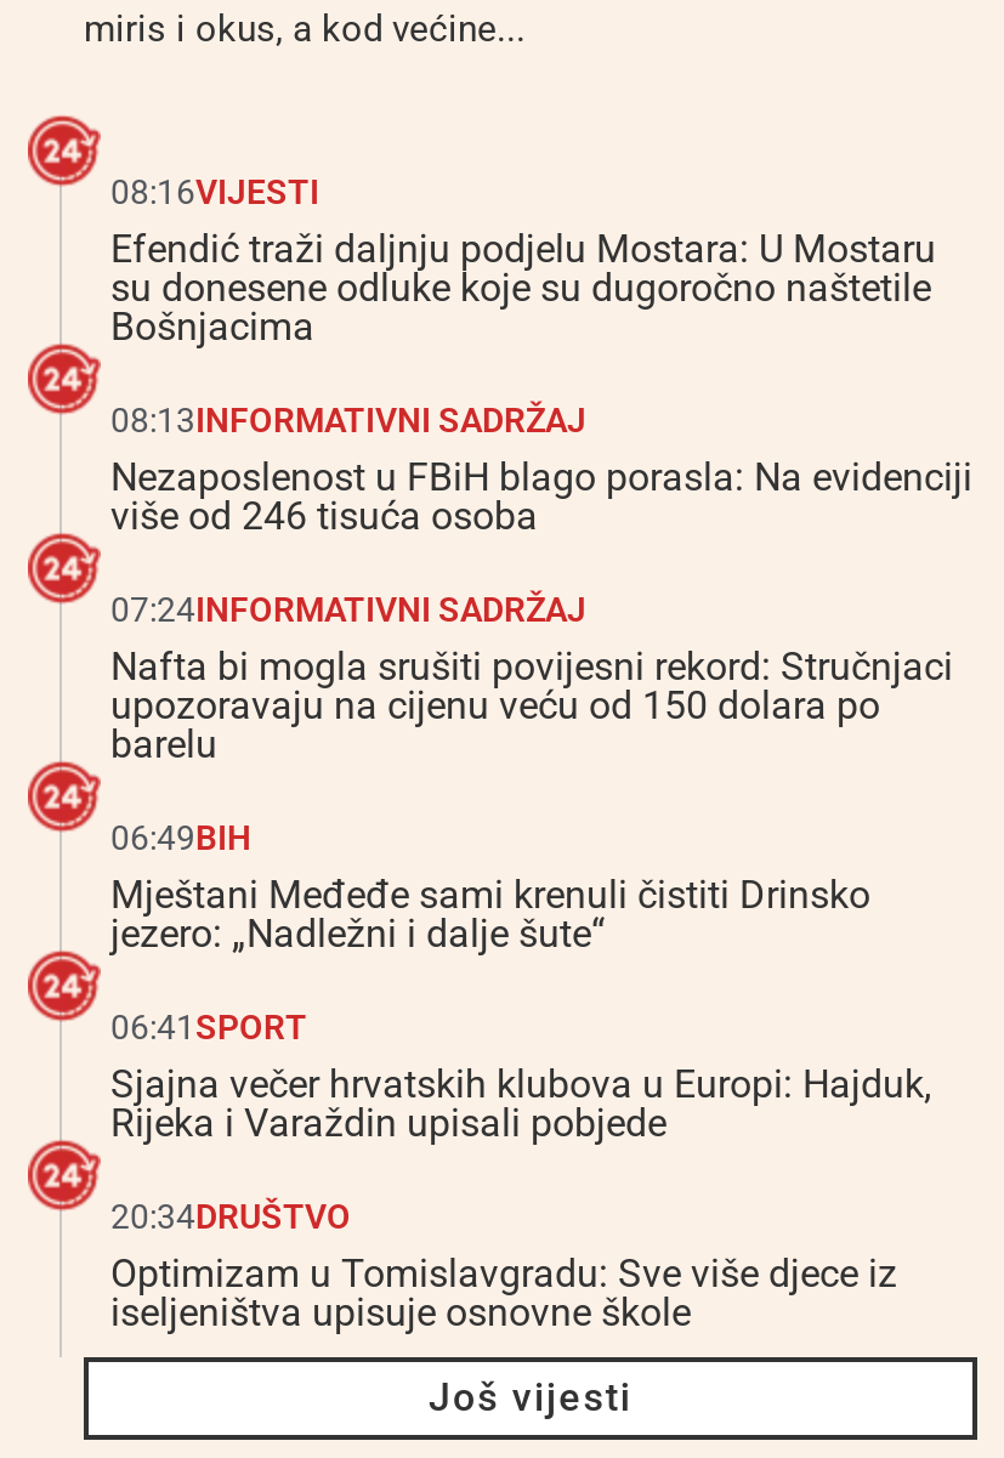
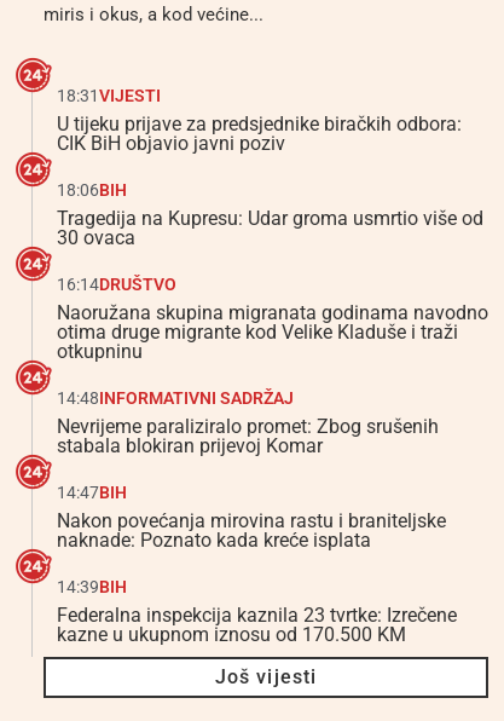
[110,173,936,351] 08:16VIJESTI | Efendić traži daljnju podjelu Mostara: U Mostaru | su donesene odluke koje su dugoročno naštetile | Bošnjacima -> [57,86,462,155] 18:31 VIJESTI | U tijeku prijave za predsjednike biračkih odbora: | CIK BiH objavio javni poziv
[110,402,972,540] 08:13INFORMATIVNI SADRŽAJ | Nezaposlenost u FBiH blago porasla: Na evidenciji | više od 246 tisuća osoba -> [57,181,483,250] 18:06BIH | Tragedija na Kupresu: Udar groma usmrtio više od | 30 ovaca
[110,591,953,768] 07:24INFORMATIVNI SADRŽAJ | Nafta bi mogla srušiti povijesni rekord: Stručnjaci | upozoravaju na cijenu veću od 150 dolara po | barelu -> [57,275,488,363] 16:14DRUŠTVO | Naoružana skupina migranata godinama navodno | otima druge migrante kod Velike Kladuše i traži | otkupninu
[110,819,870,958] 06:49BIH | Mještani Međeđe sami krenuli čistiti Drinsko | jezero: „Nadležni i dalje šute“ -> [57,389,439,458] 14:48INFORMATIVNI SADRŽAJ | Nevrijeme paraliziralo promet: Zbog srušenih | stabala blokiran prijevoj Komar
[110,1009,931,1147] 06:41 SPORT | Sjajna večer hrvatskih klubova u Europi: Hajduk, | Rijeka i Varaždin upisali pobjede -> [57,483,446,552] 14:47 BIH | Nakon povećanja mirovina rastu i braniteljske | naknade: Poznato kada kreće isplata
[110,1198,897,1336] 20:34DRUŠTVO | Optimizam u Tomislavgradu: Sve više djece iz | iseljeništva upisuje osnovne škole -> [57,578,457,646] 14:39BIH | Federalna inspekcija kaznila 23 tvrtke: Izrečene | kazne u ukupnom iznosu od 170.500 KM

